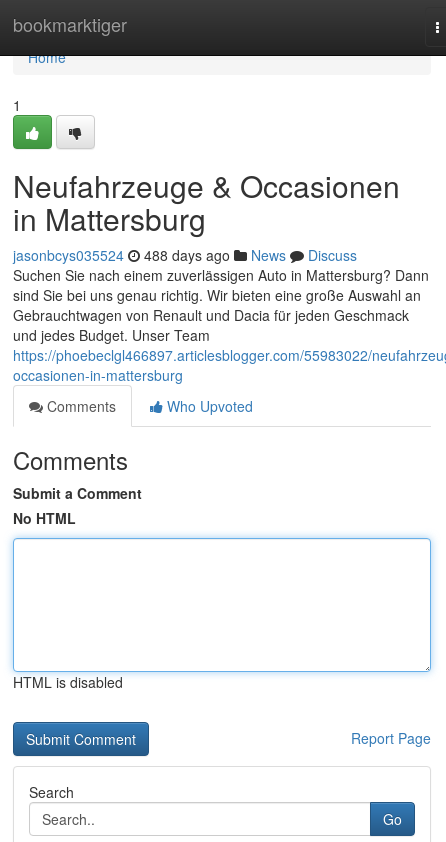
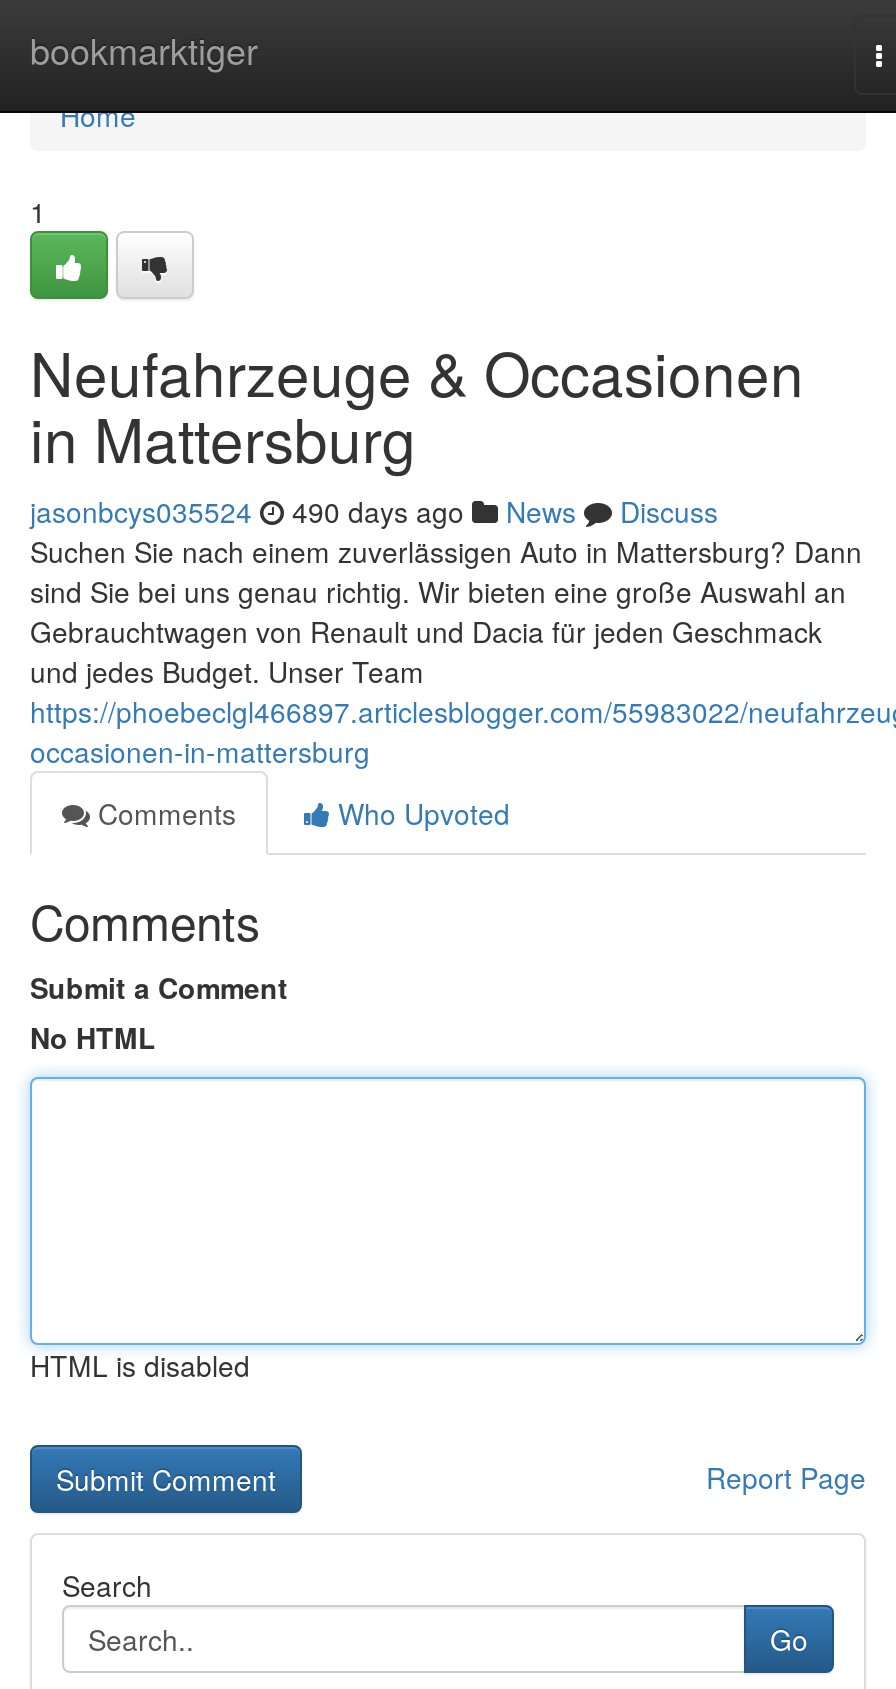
[13,245,357,265] jasonbcys035524 488 days ago News Discuss -> [30,491,718,531] jasonbcys035524 490 days ago News Discuss

